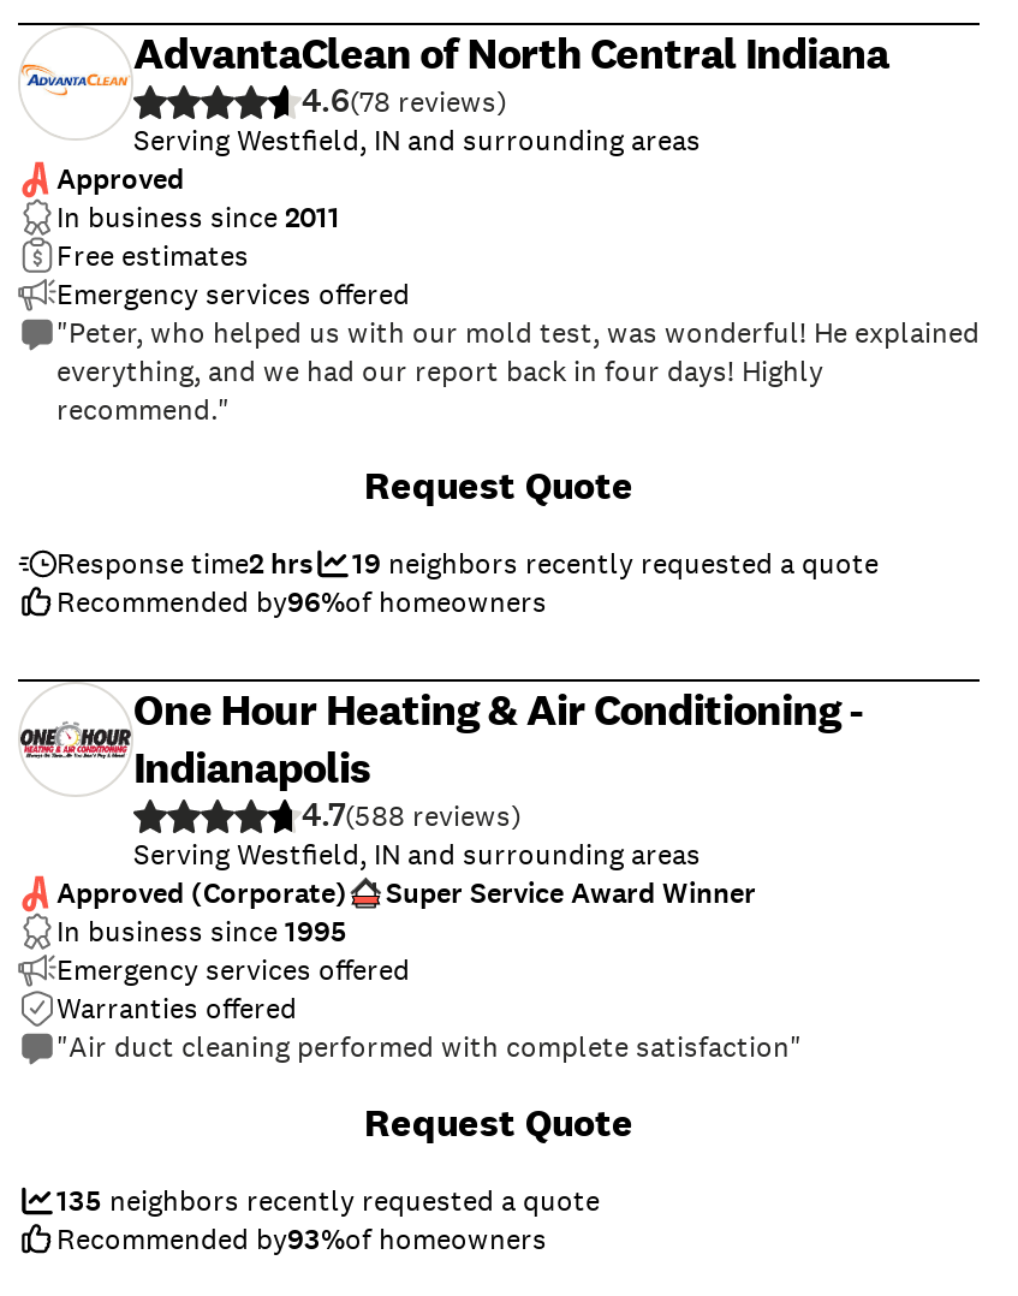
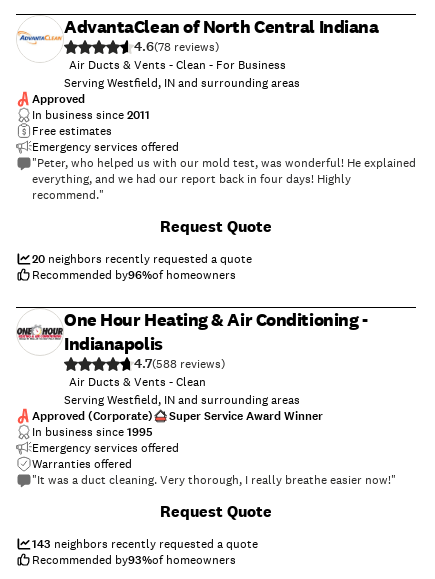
none -> [69,57,286,73] Air Ducts & Vents - Clean - For Business
[56,545,879,583] Response time2 hrs | 19 neighbors recently requested a quote -> [32,251,252,267] 20 neighbors recently requested a quote
none -> [69,374,206,390] Air Ducts & Vents - Clean
[56,1028,802,1066] "Air duct cleaning performed with complete satisfaction" -> [32,472,396,488] "It was a duct cleaning. Very thorough, I really breathe easier now!"
[56,1182,600,1220] 135 neighbors recently requested a quote -> [32,536,258,552] 143 neighbors recently requested a quote

